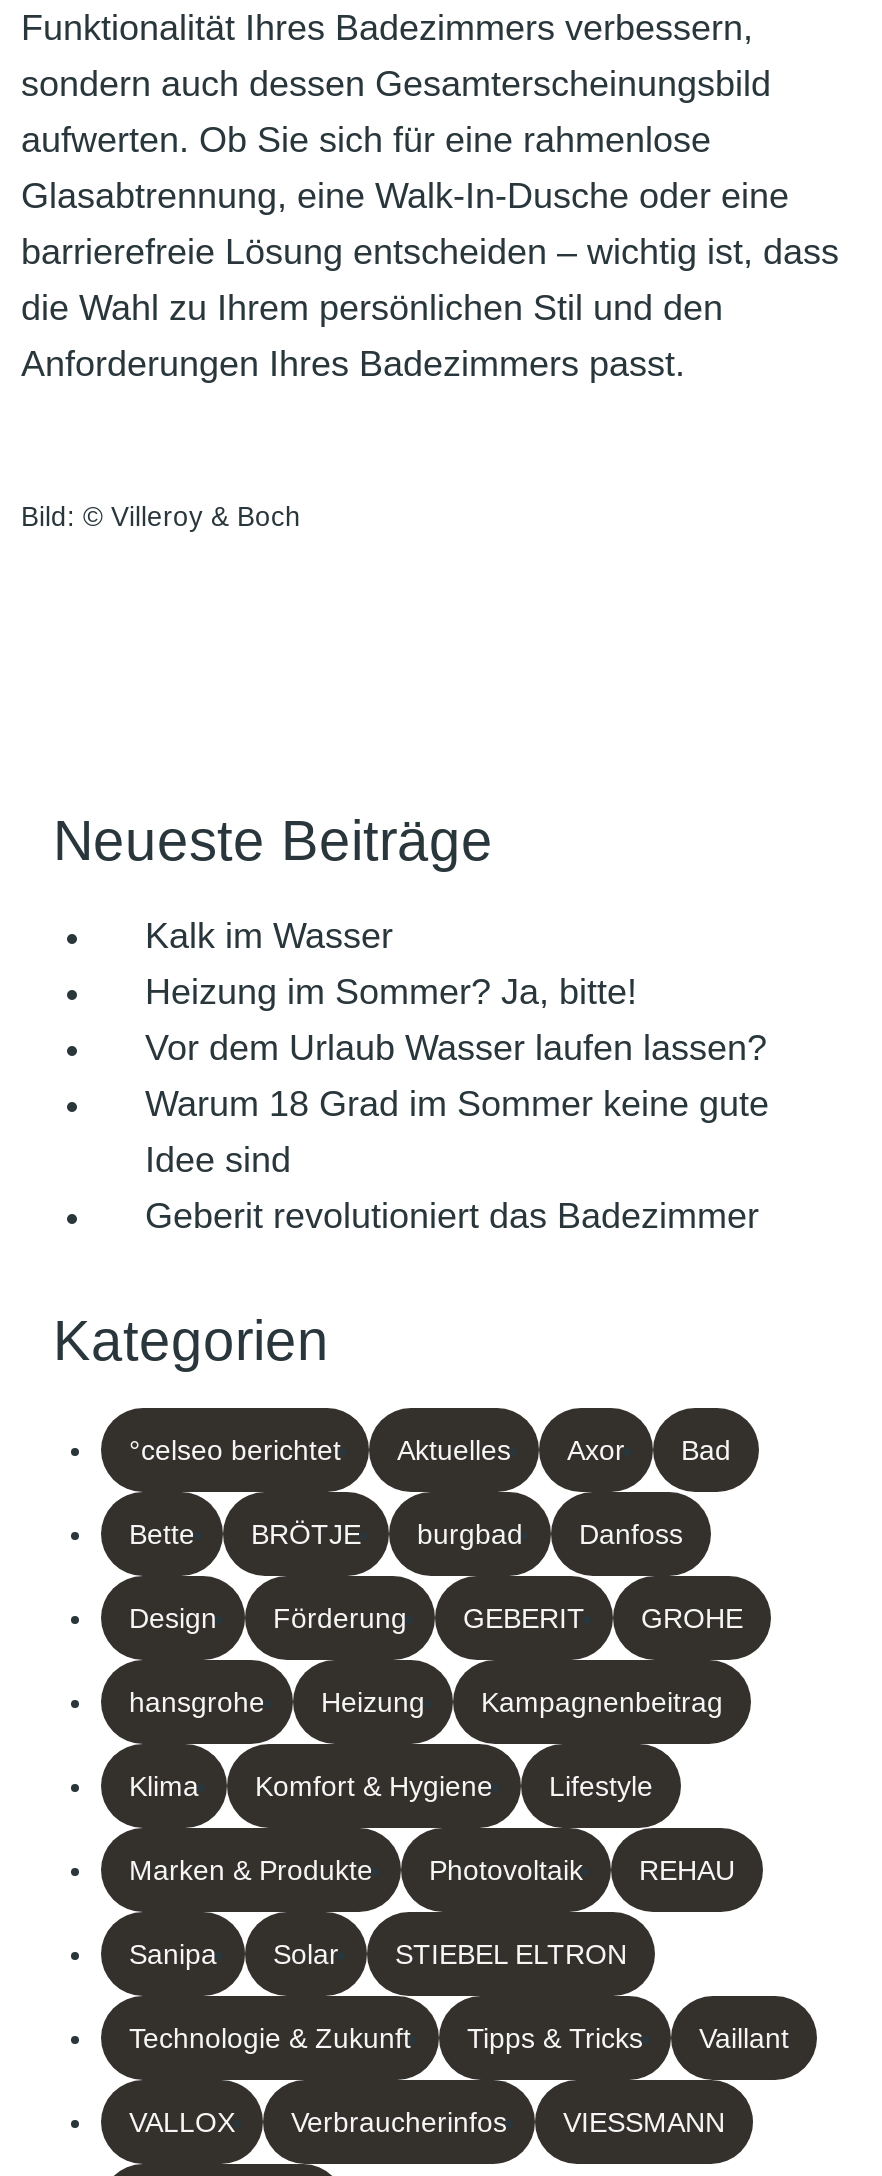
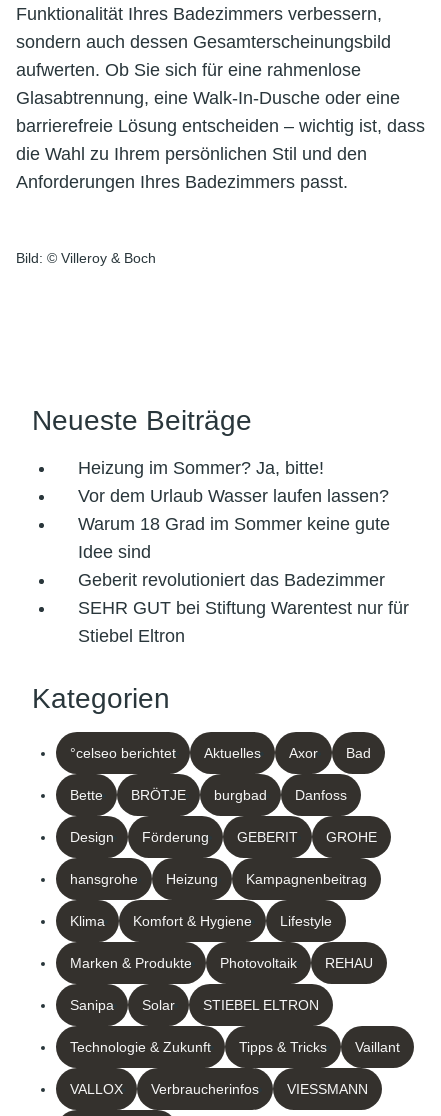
[145,916,393,956] Kalk im Wasser -> none
moved [145,972,769,1236] -> [78,458,390,590]: Heizung im Sommer? Ja, bitte! | Vor dem Urlaub Wasser laufen lassen? | Warum 18 Grad im Sommer keine gute | Idee sind | Geberit revolutioniert das Badezimmer
none -> [78,598,409,646] SEHR GUT bei Stiftung Warentest nur für | Stiebel Eltron

